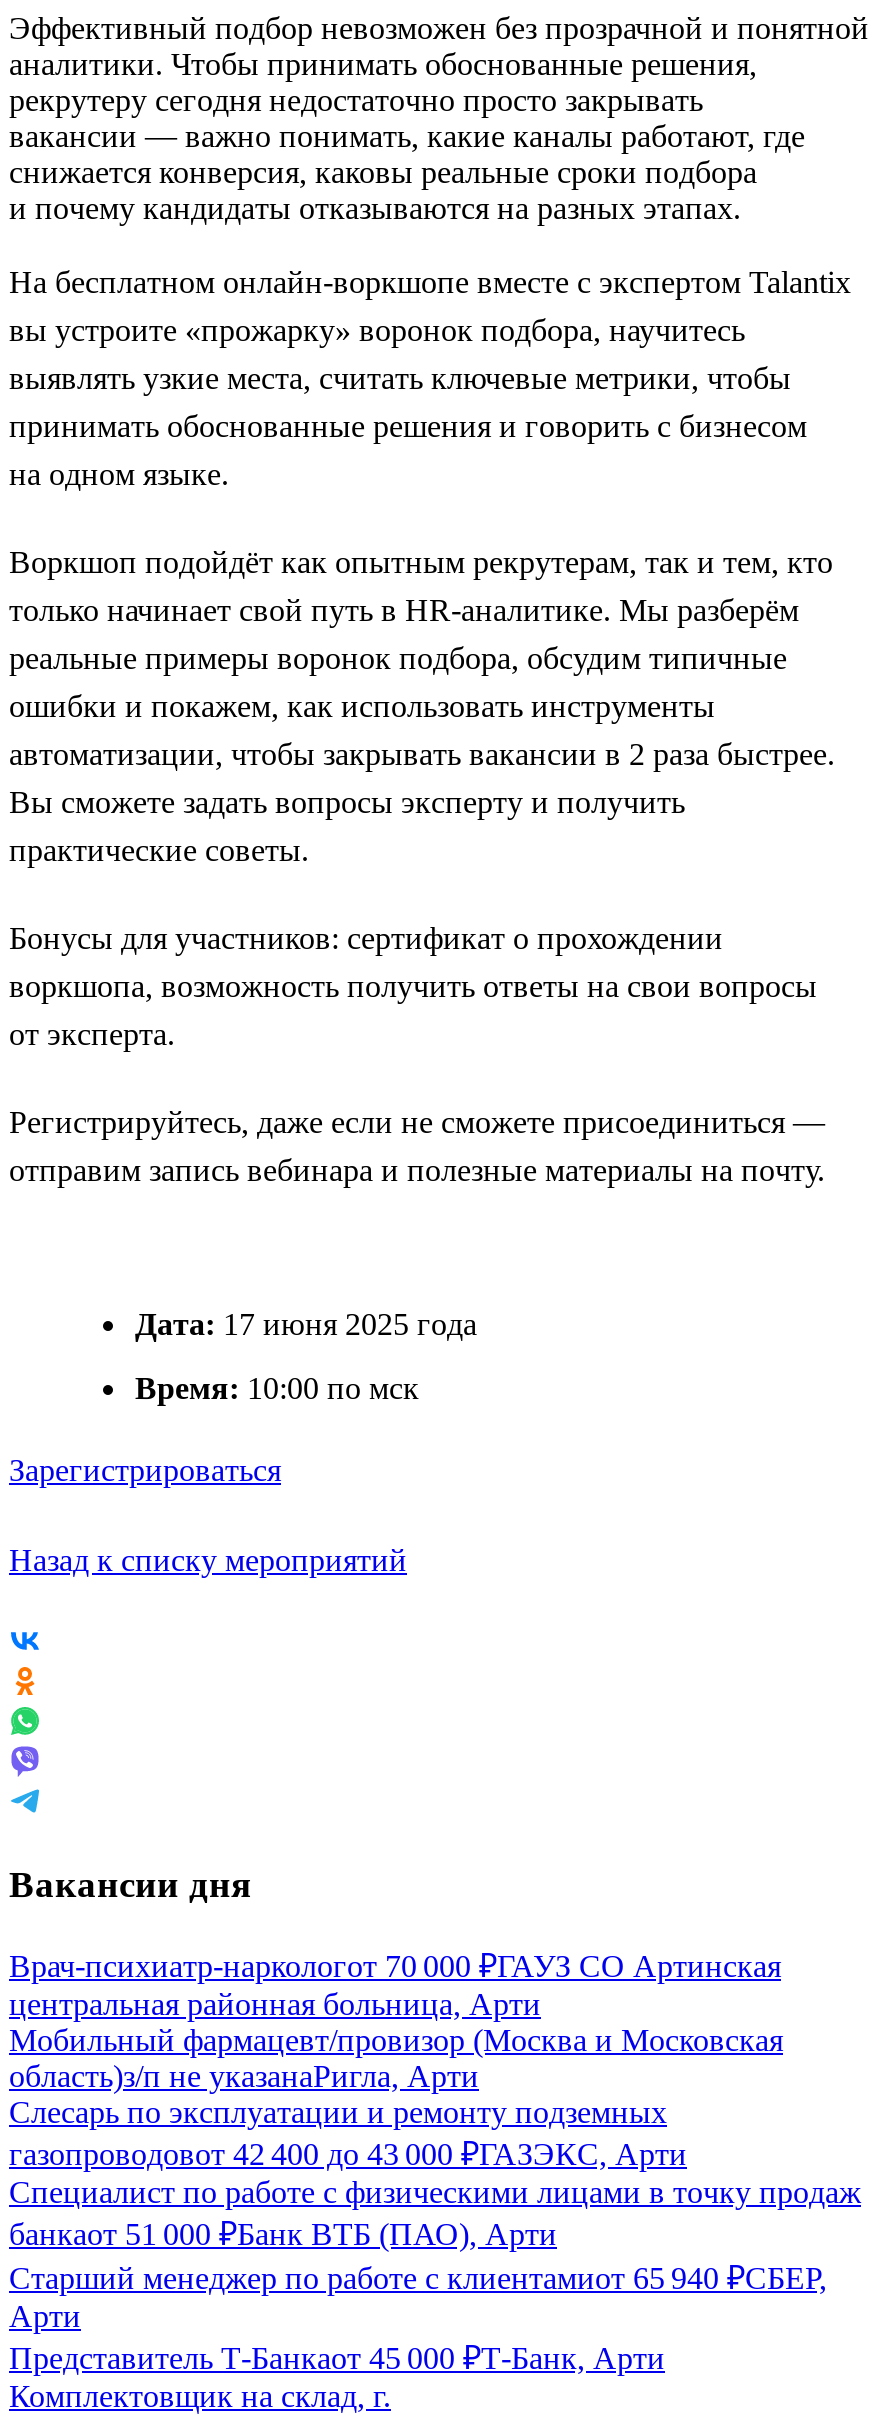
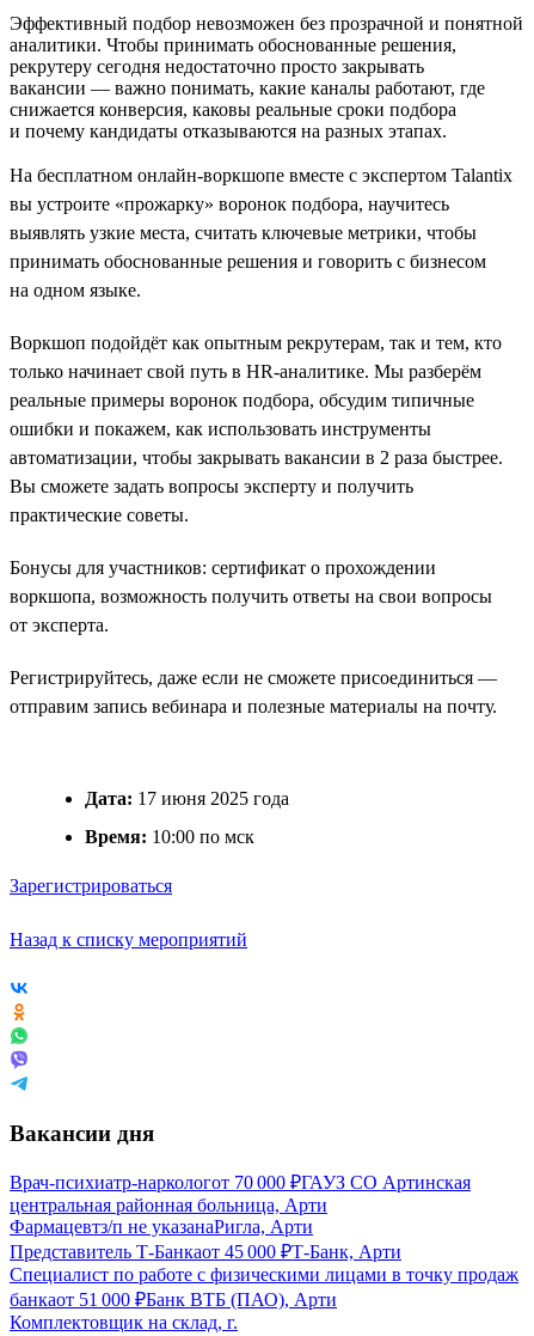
[9,2024,783,2172] Мобильный фармацевт/провизор (Москва и Московская | область)з/п не указанаРигла, Арти | Слесарь по эксплуатации и ремонту подземных | газопроводовот 42 400 до 43 000 ₽ГАЗЭКС, Арти -> [10,1217,313,1237] Фармацевтз/п не указанаРигла, Арти
[9,2262,827,2334] Старший менеджер по работе с клиентамиот 65 940 ₽СБЕР, | Арти -> none
moved [9,2342,665,2376] -> [10,1242,401,1262]: Представитель Т-Банкаот 45 000 ₽Т-Банк, Арти

